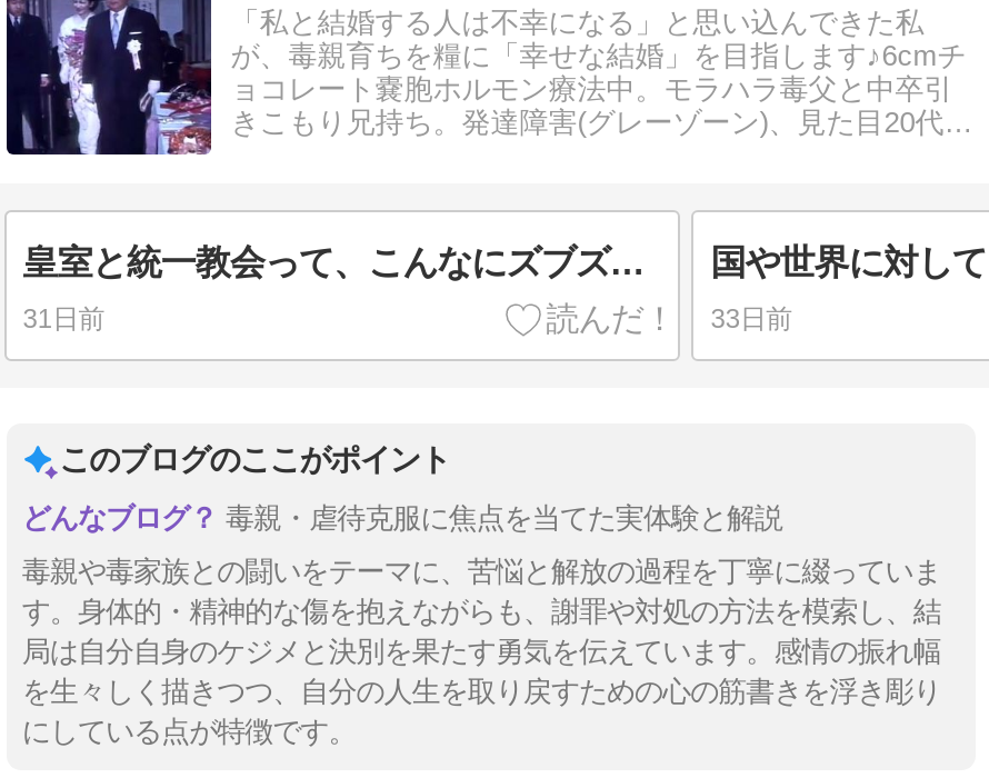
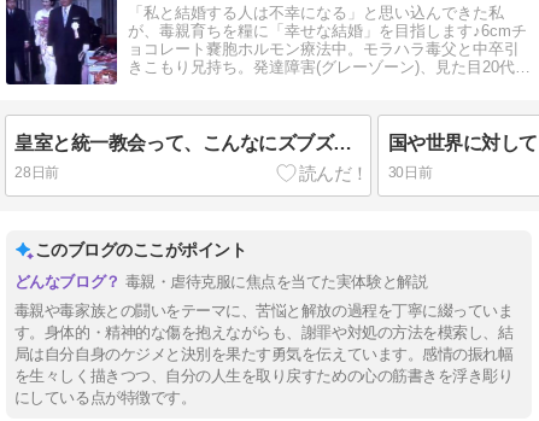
[23,303,104,334] 31日前 -> [15,164,59,181] 28日前
[711,303,792,334] 33日前 -> [388,164,432,181] 30日前

